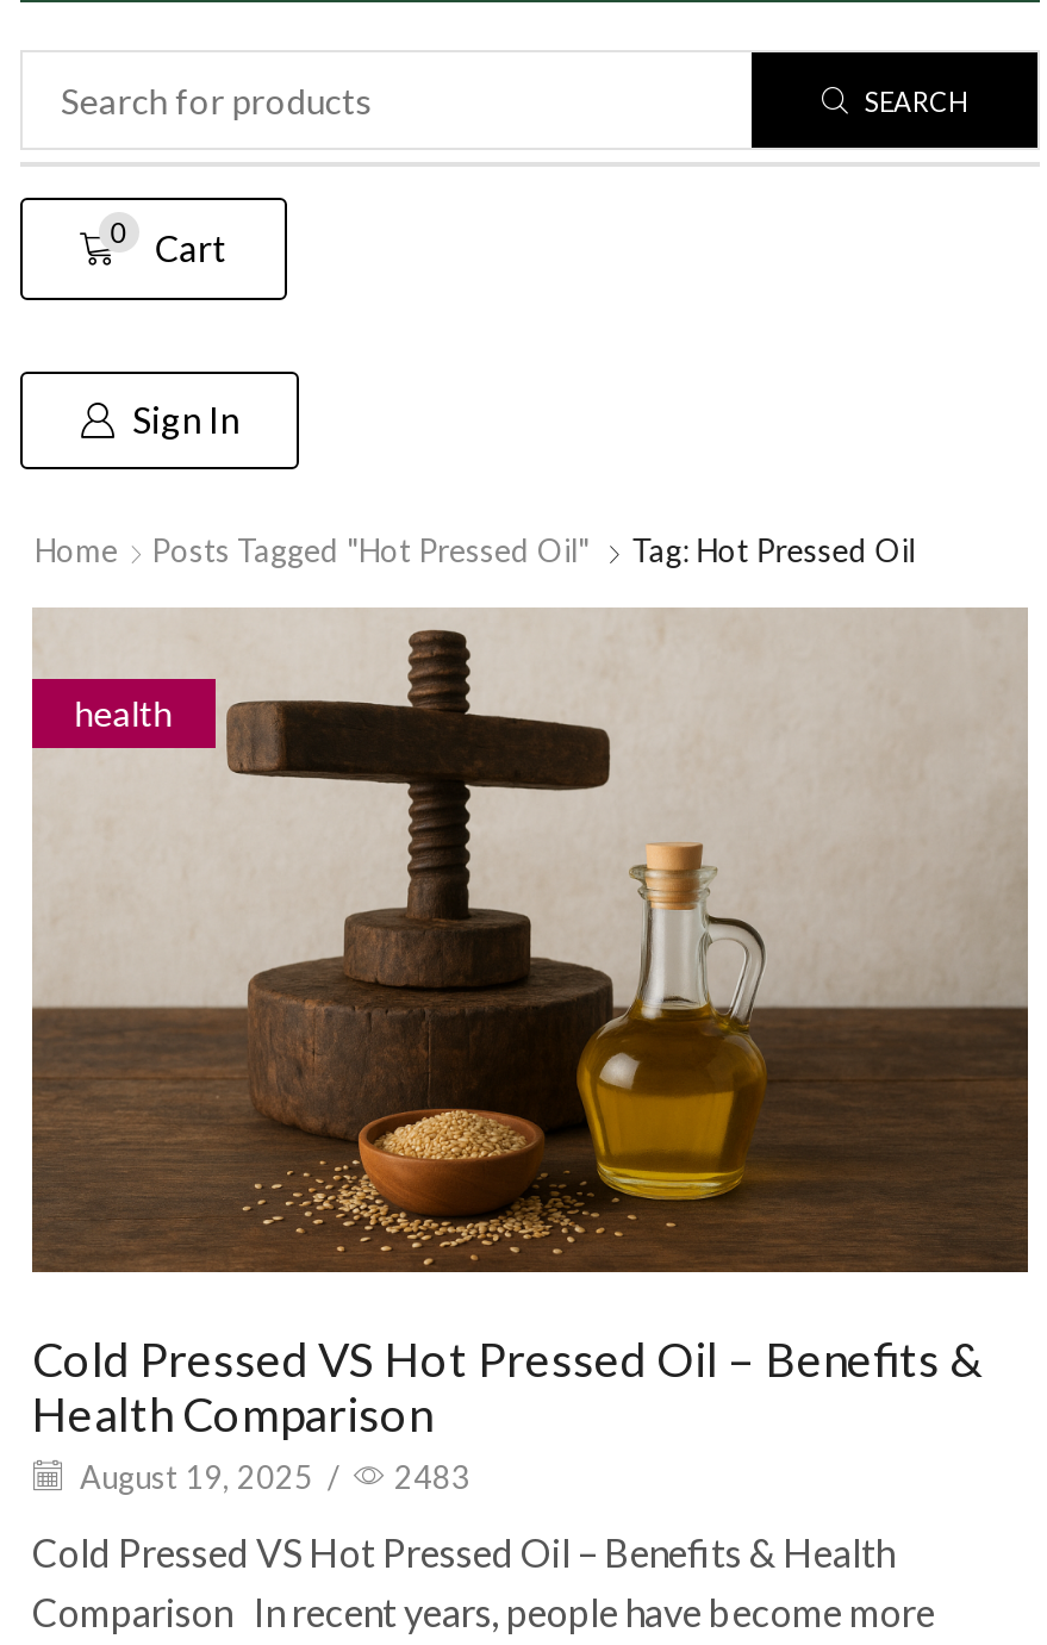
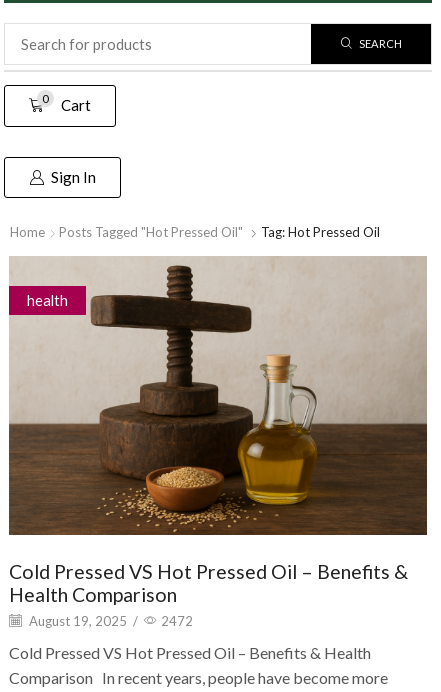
[73,1458,470,1496] August 19, 2025 / 2483 -> [26,613,193,629] August 19, 2025 / 2472

